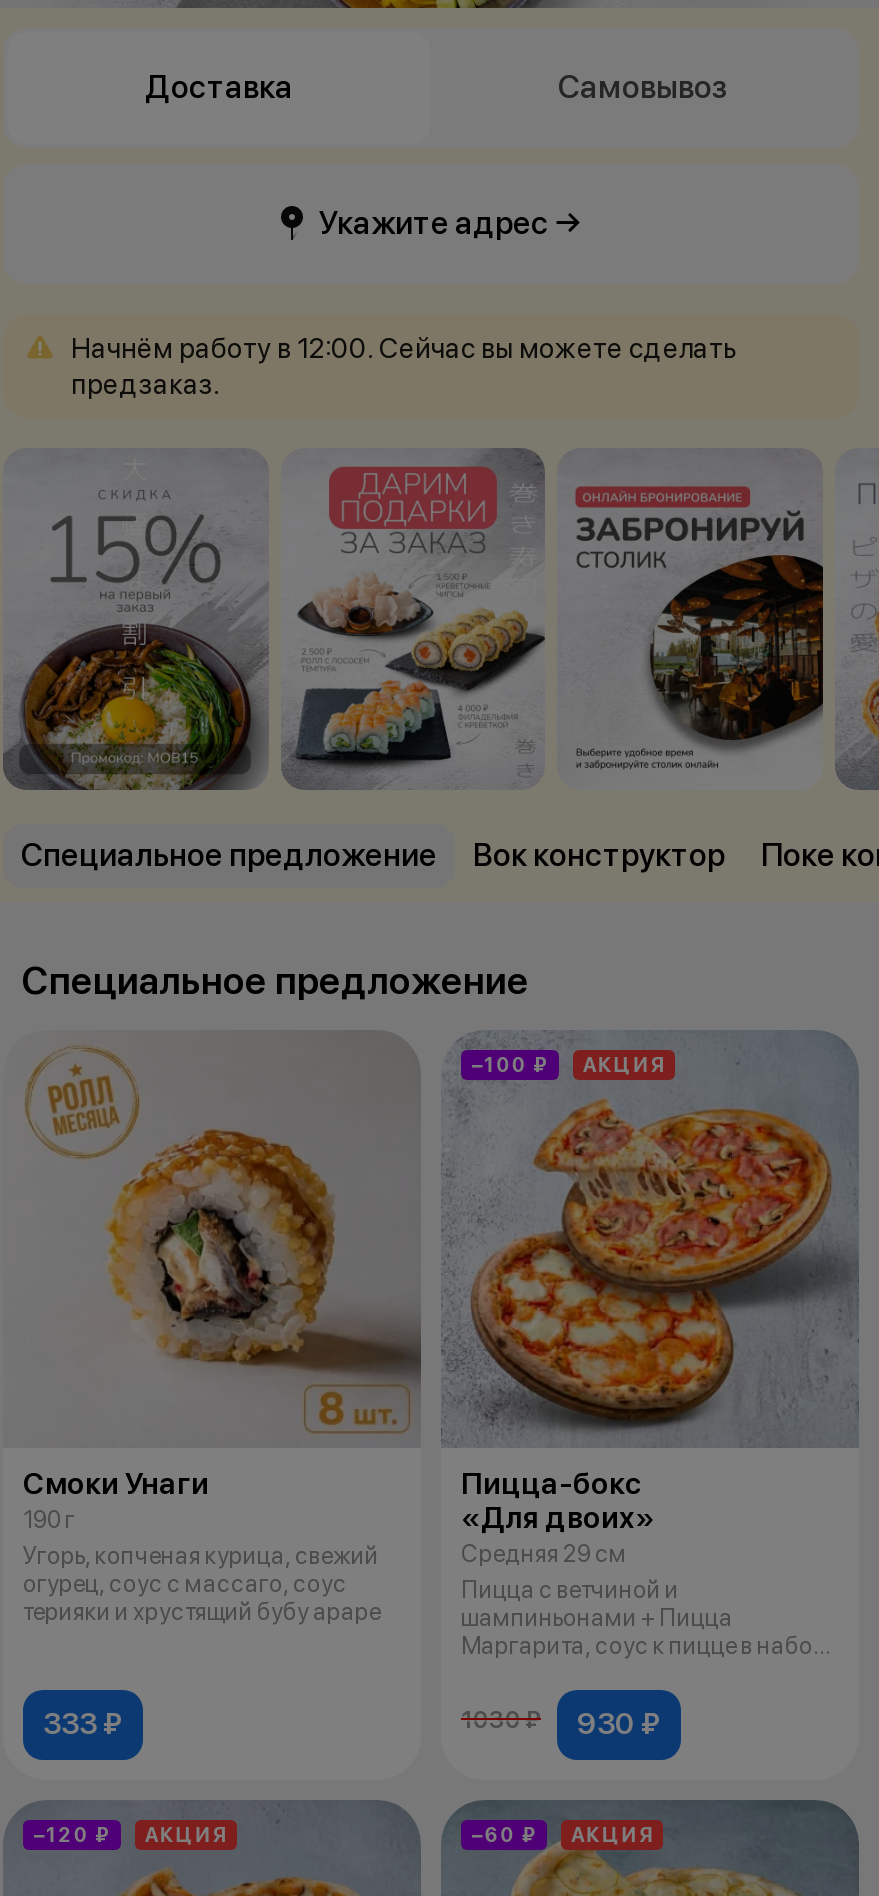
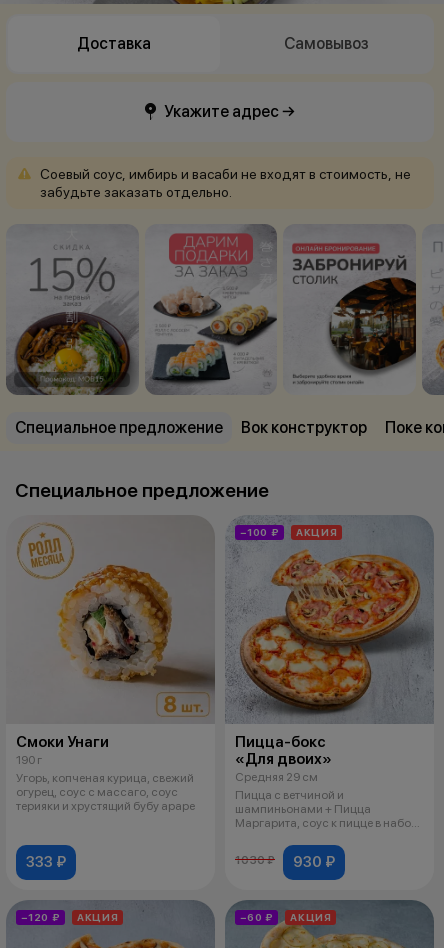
[71,332,737,400] Начнём работу в 12:00. Сейчас вы можете сделать | предзаказ. -> [40,166,411,200] Соевый соус, имбирь и васаби не входят в стоимость, не | забудьте заказать отдельно.

